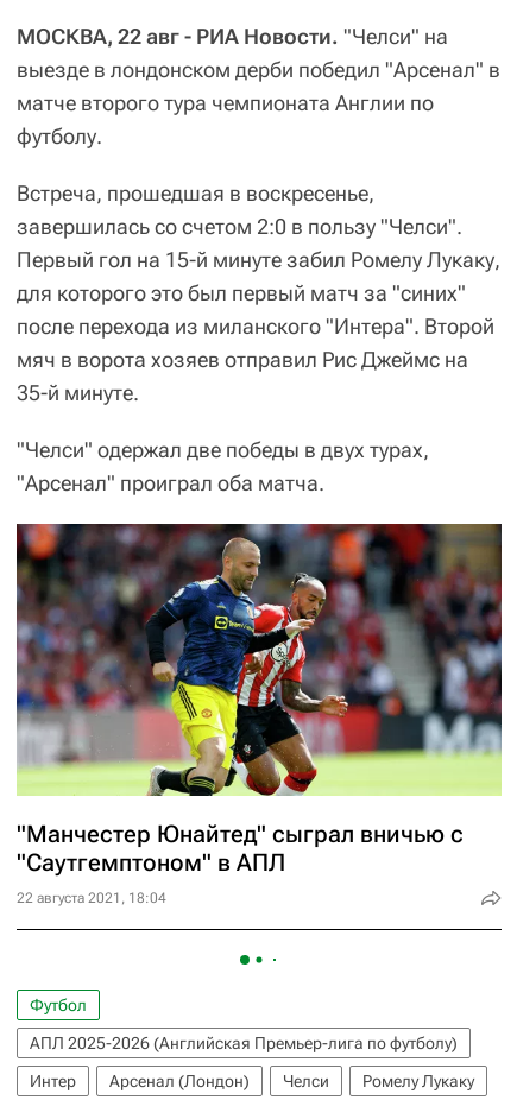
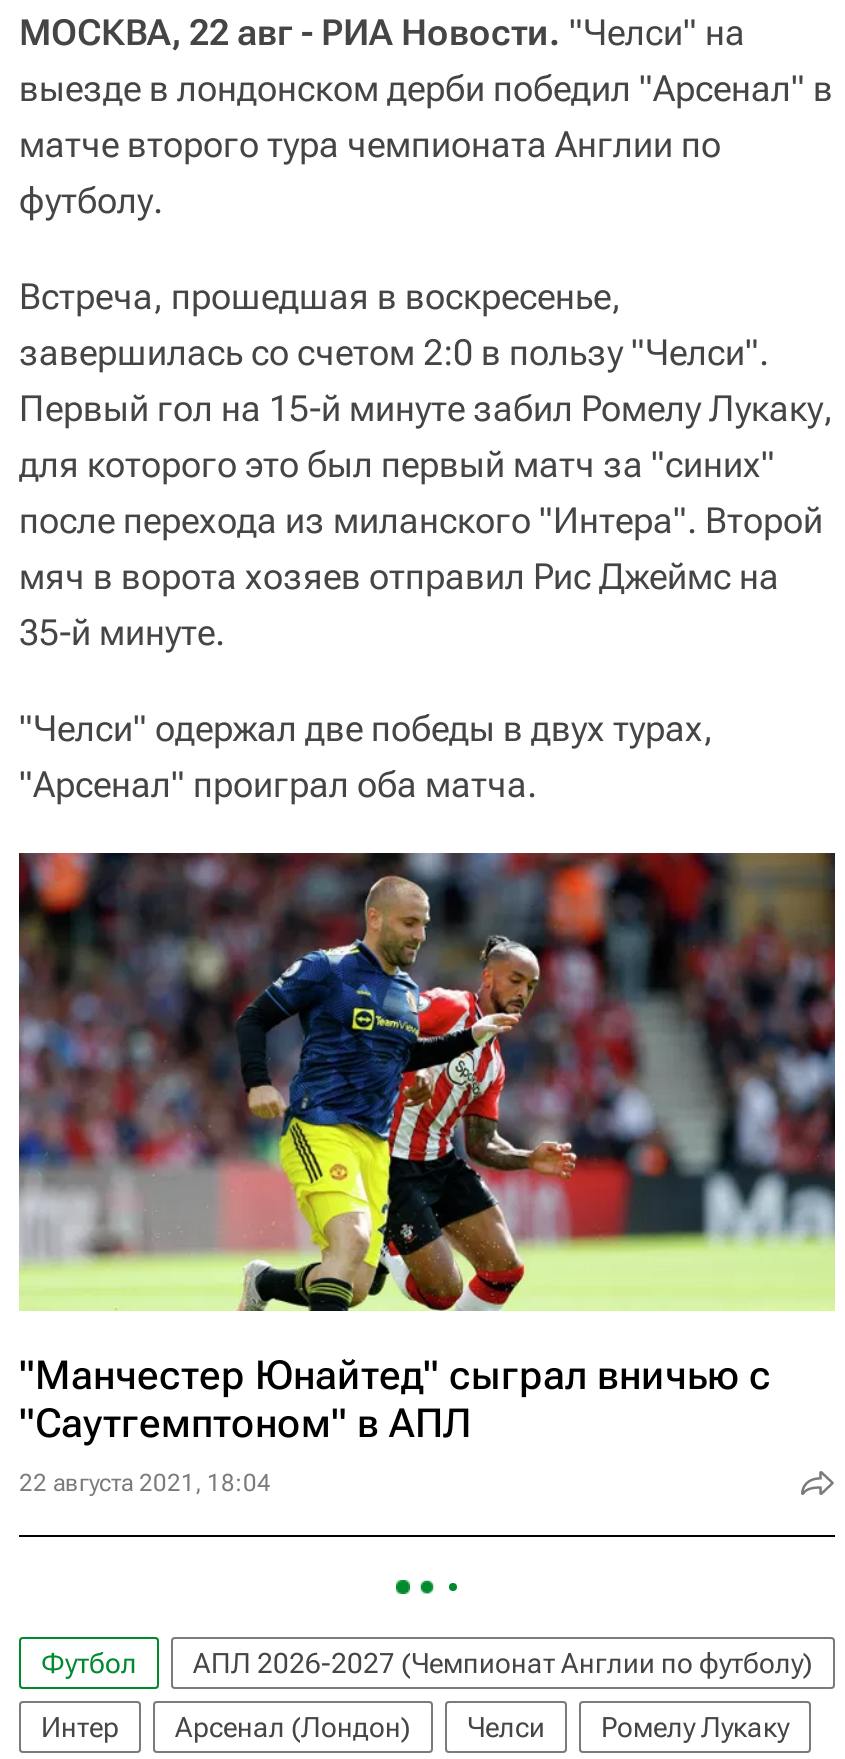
[30,1033,458,1052] АПЛ 2025-2026 (Английская Премьер-лига по футболу) -> [193,1647,813,1679] АПЛ 2026-2027 (Чемпионат Англии по футболу)

